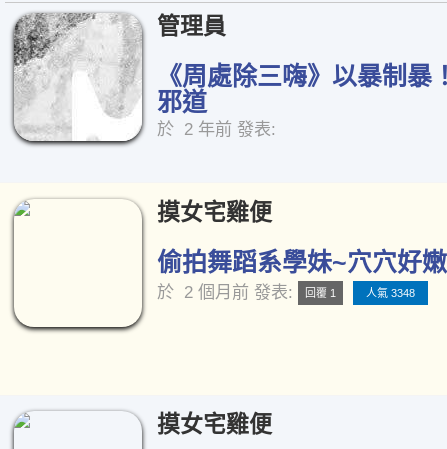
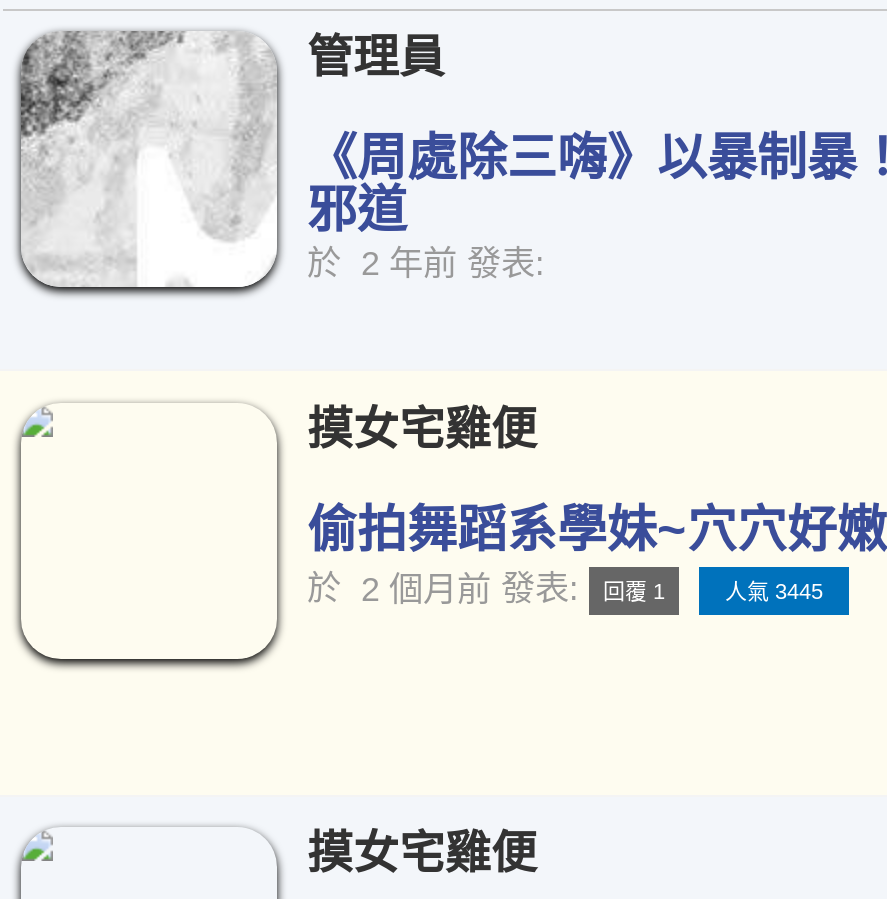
[366,287,415,299] 人氣 3348 -> [725,579,823,603] 人氣 3445

